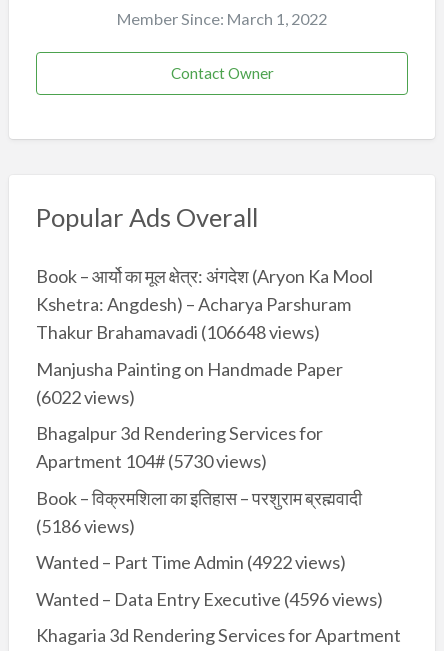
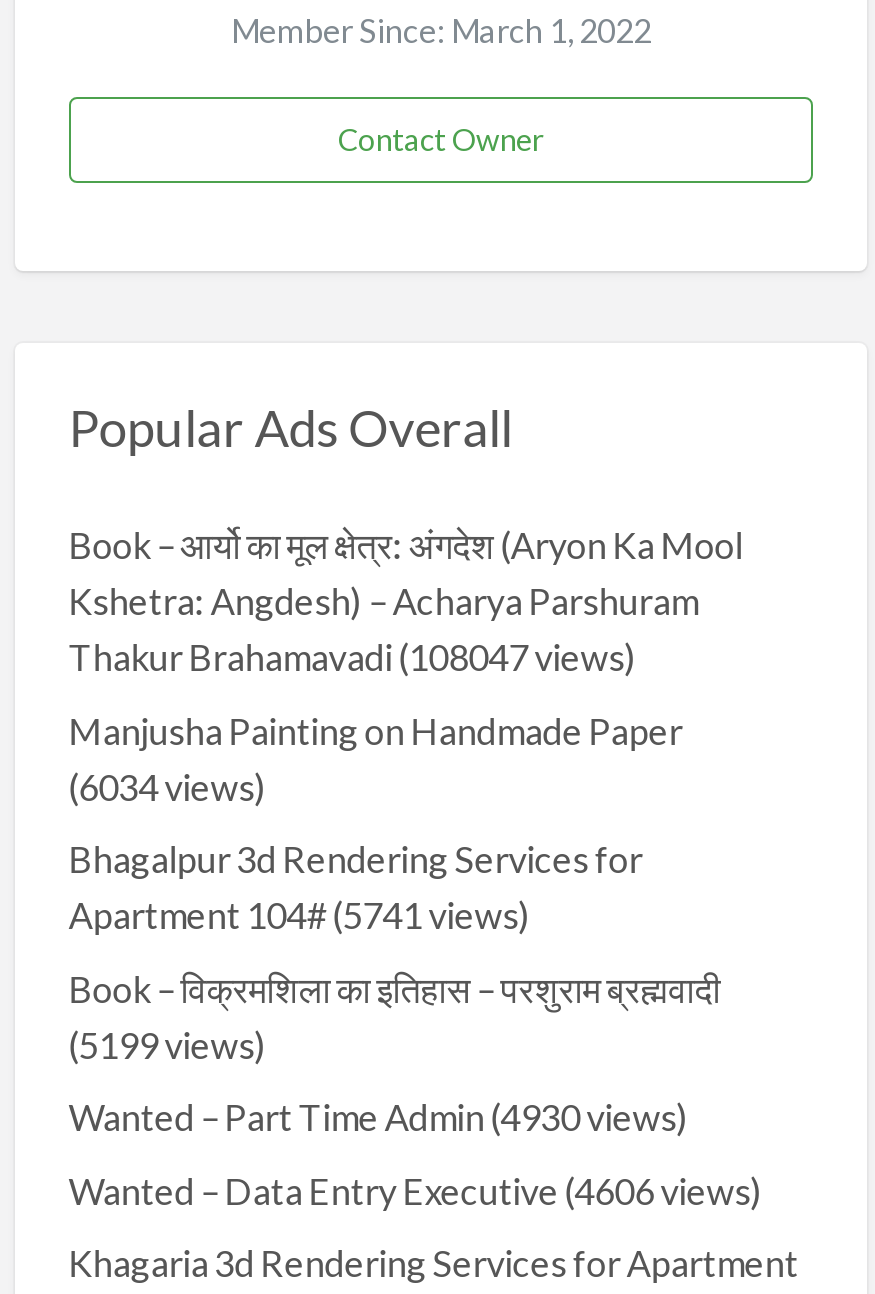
[36,321,320,343] Thakur Brahamavadi (106648 views) -> [68,635,636,679] Thakur Brahamavadi (108047 views)
[36,386,135,408] (6022 views) -> [68,764,266,808] (6034 views)
[36,450,267,472] Apartment 104#(5730 views) -> [68,893,530,937] Apartment 104#(5741 views)
[36,515,135,537] (5186 views) -> [68,1022,266,1066] (5199 views)
[36,551,346,573] Wanted – Part Time Admin (4922 views) -> [68,1095,688,1139] Wanted – Part Time Admin (4930 views)
[36,588,383,610] Wanted – Data Entry Executive (4596 views) -> [68,1168,762,1212] Wanted – Data Entry Executive (4606 views)

